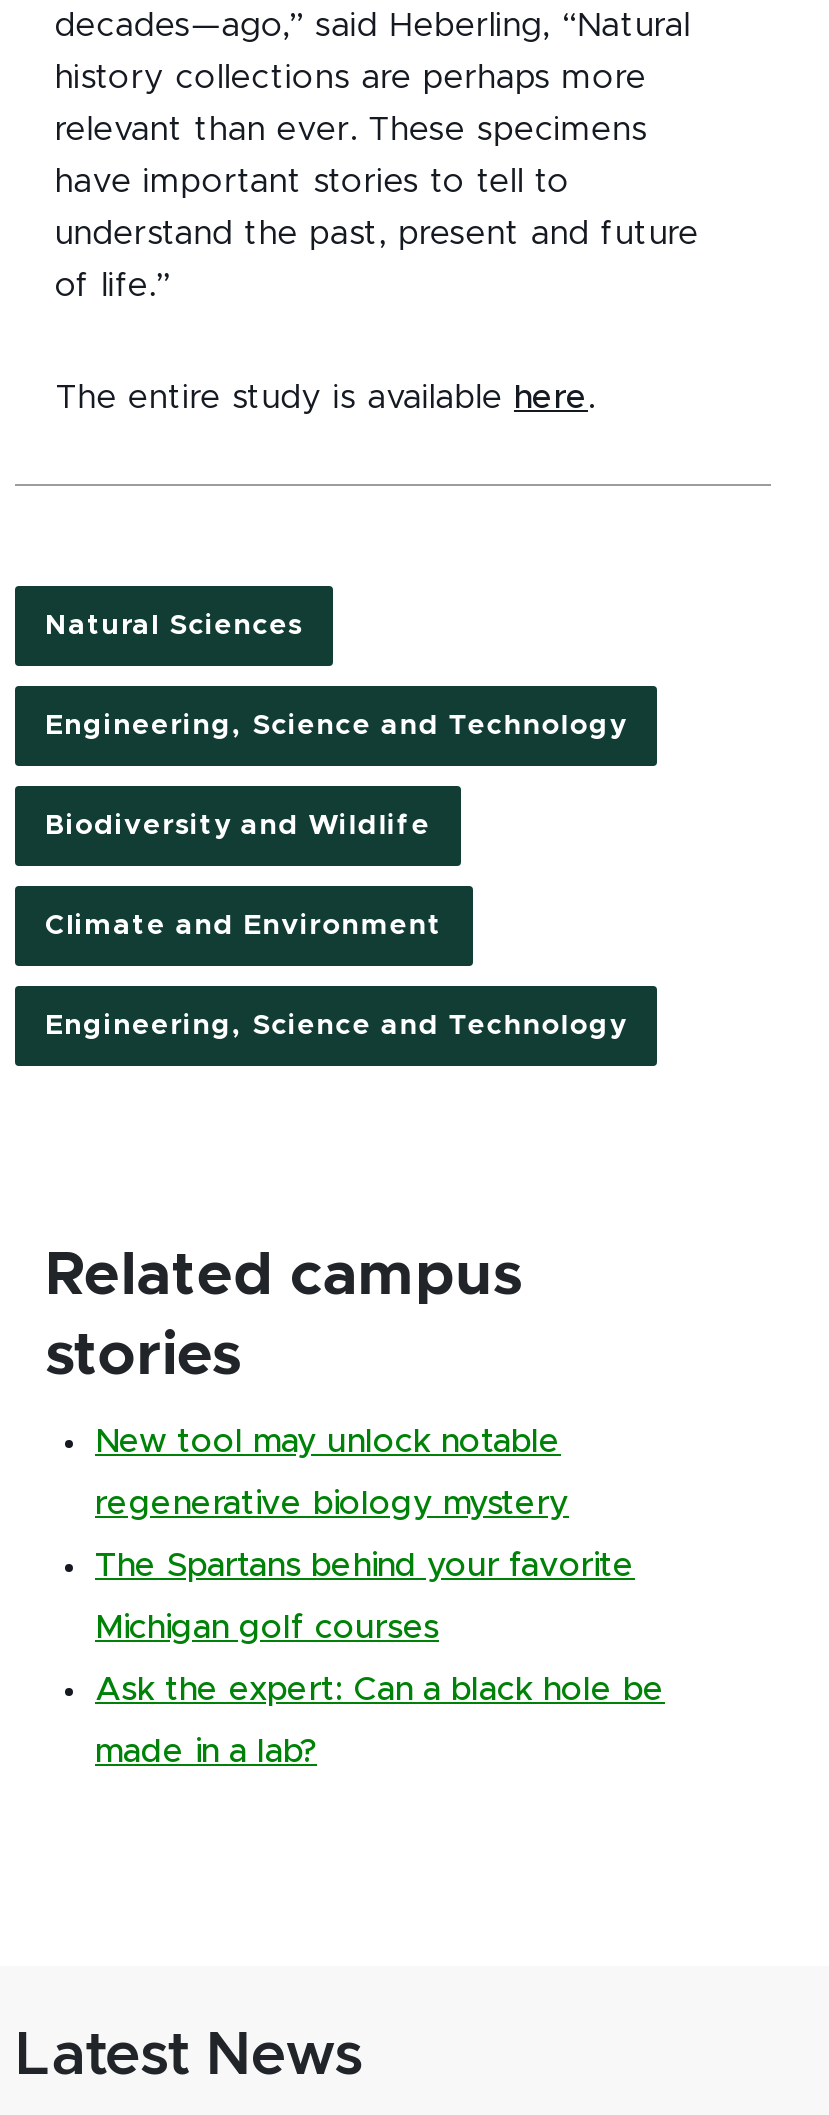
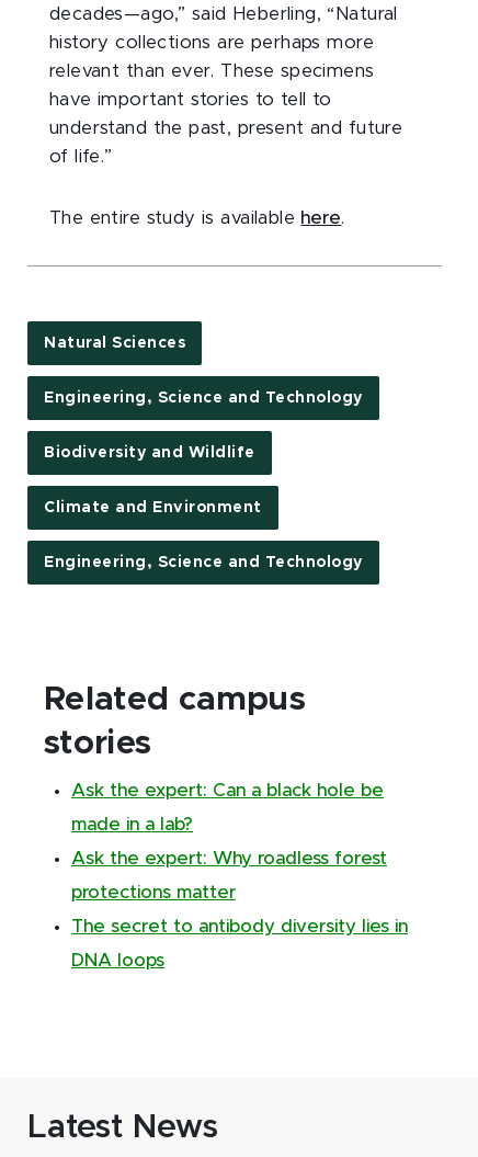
[95,1426,635,1644] New tool may unlock notable | regenerative biology mystery | The Spartans behind your favorite | Michigan golf courses -> none
moved [95,1674,665,1768] -> [71,782,384,833]: Ask the expert: Can a black hole be | made in a lab?
none -> [71,850,408,969] Ask the expert: Why roadless forest | protections matter | The secret to antibody diversity lies in | DNA loops

